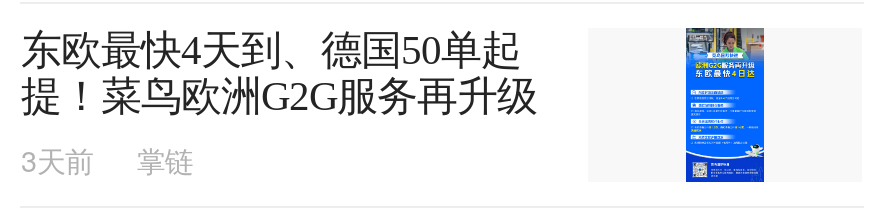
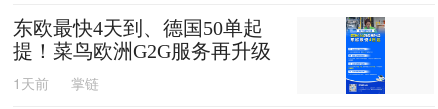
[21,141,193,181] 3天前 掌链 -> [13,73,99,93] 1天前 掌链

